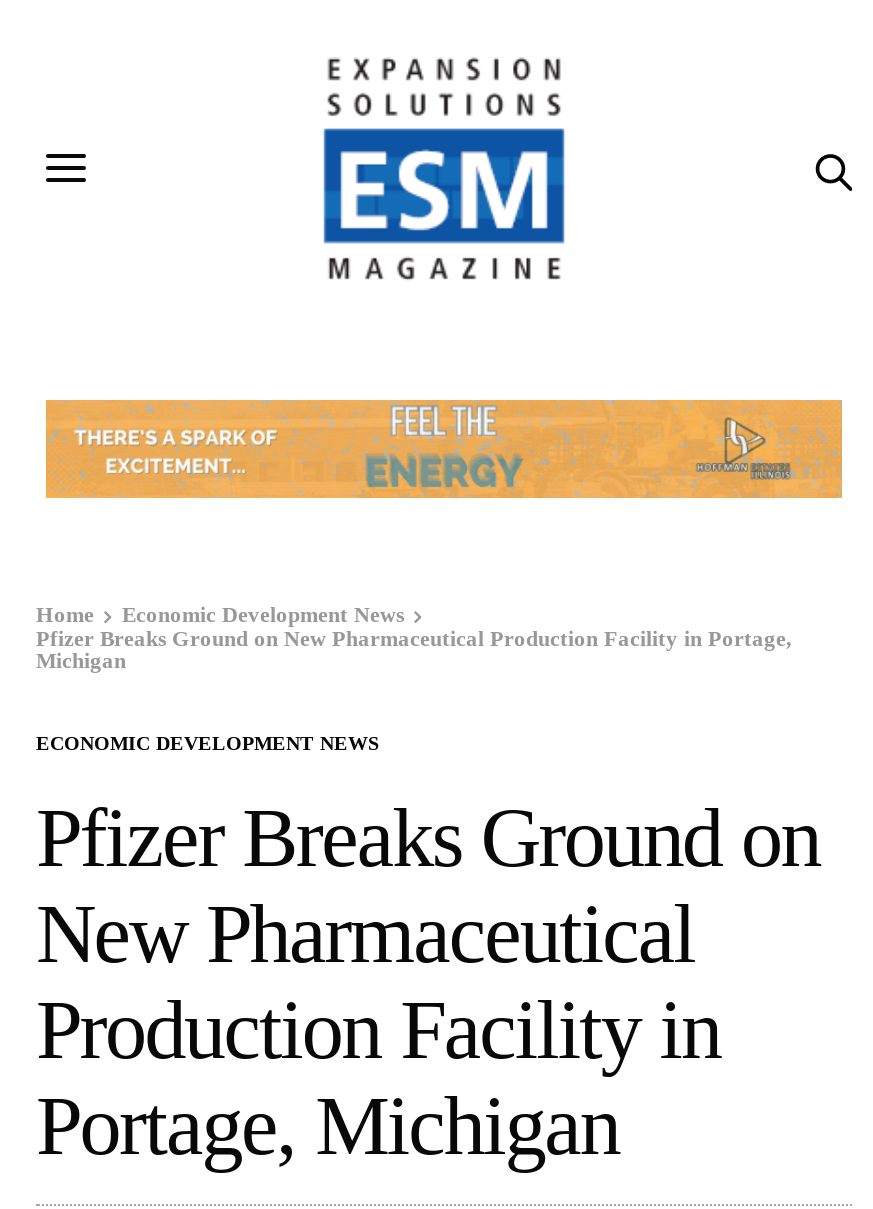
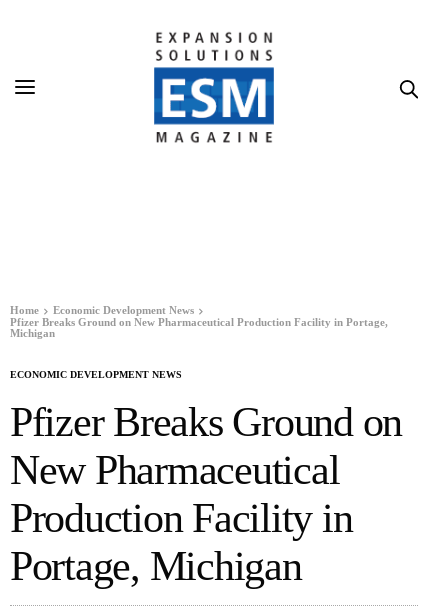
[44,398,844,500] [image] -> none

